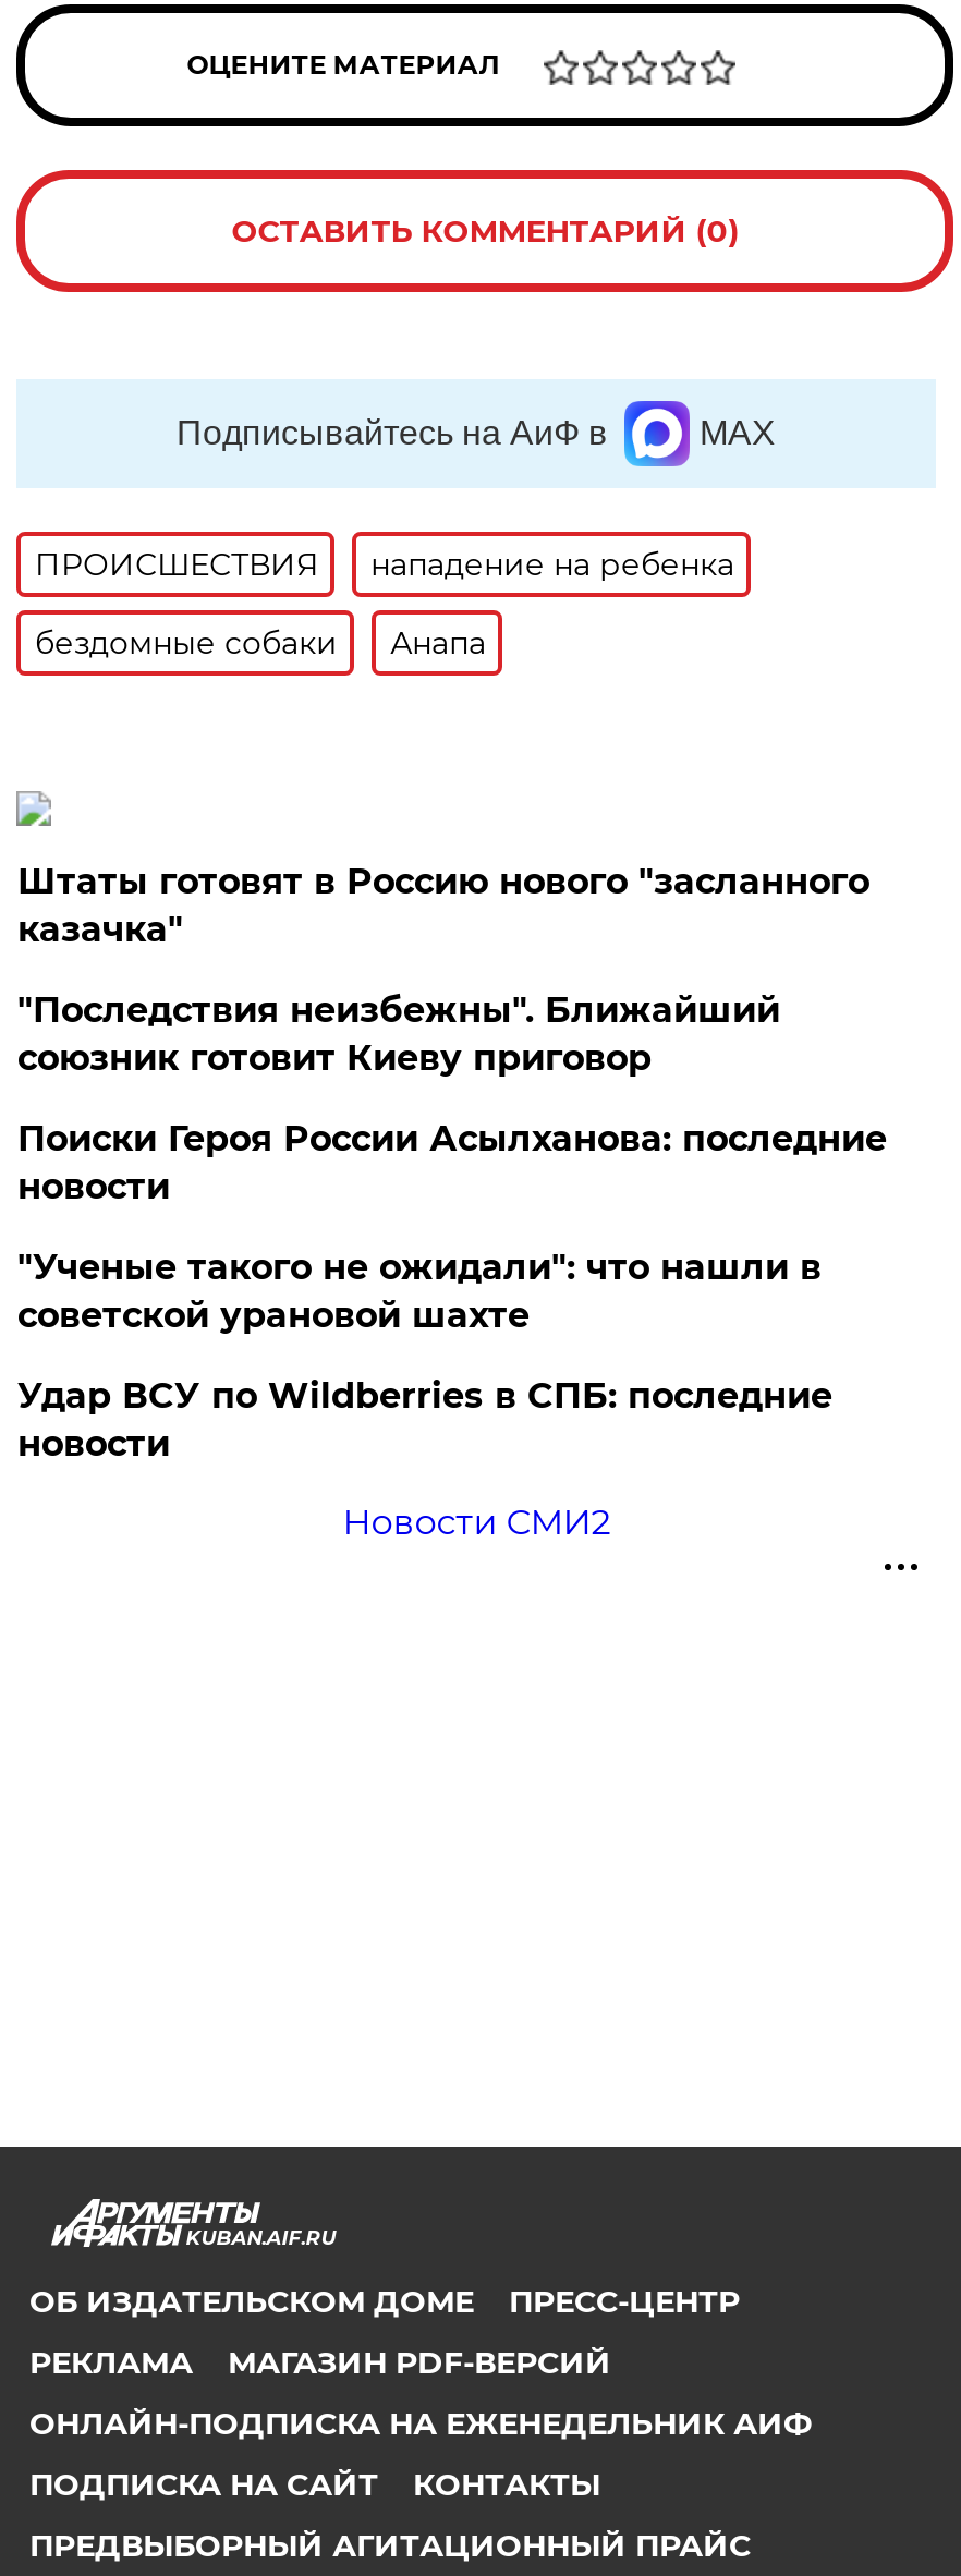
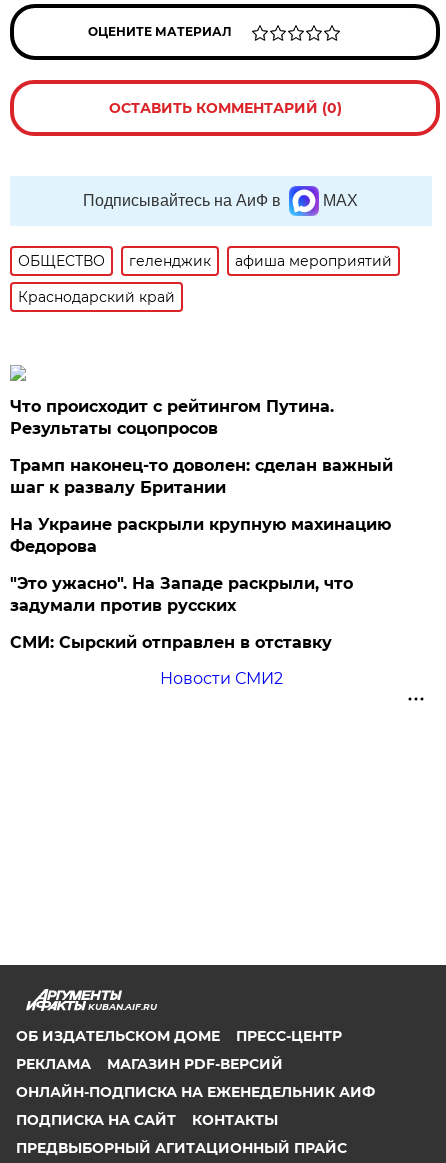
[35,545,734,584] ПРОИСШЕСТВИЯ | нападение на ребенка -> [18,252,392,270] ОБЩЕСТВО | геленджик | афиша мероприятий
[35,623,486,663] бездомные собаки | Анапа -> [18,288,175,306] Краснодарский край
[17,861,869,950] Штаты готовят в Россию нового "засланного | казачка" -> [10,397,334,438] Что происходит с рейтингом Путина. | Результаты соцопросов
[17,989,780,1079] "Последствия неизбежны". Ближайший | союзник готовит Киеву приговор -> [10,456,393,497] Трамп наконец-то доволен: сделан важный | шаг к развалу Британии
[17,1118,887,1207] Поиски Героя России Асылханова: последние | новости -> [10,515,391,556] На Украине раскрыли крупную махинацию | Федорова
[17,1247,821,1336] "Ученые такого не ожидали": что нашли в | советской урановой шахте -> [10,574,353,615] "Это ужасно". На Западе раскрыли, что | задумали против русских
[17,1375,832,1465] Удар ВСУ по Wildberries в СПБ: последние | новости -> [10,633,332,652] СМИ: Сырский отправлен в отставку

